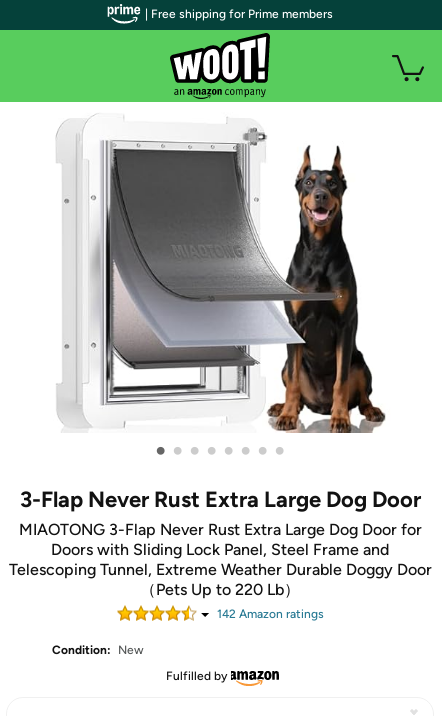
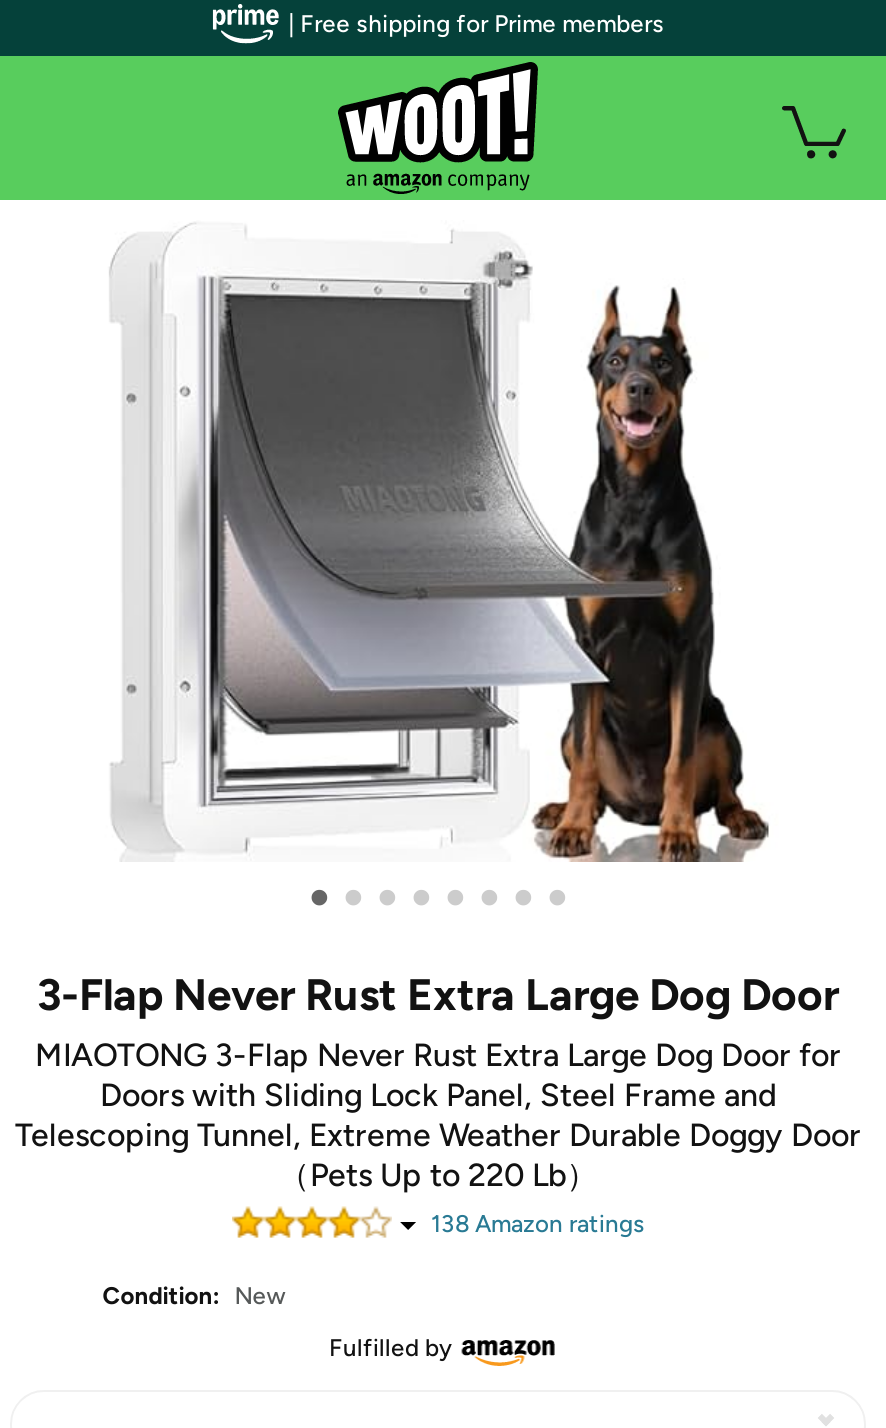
[216,607,323,621] 142 Amazon ratings -> [431,1210,645,1238] 138 Amazon ratings

